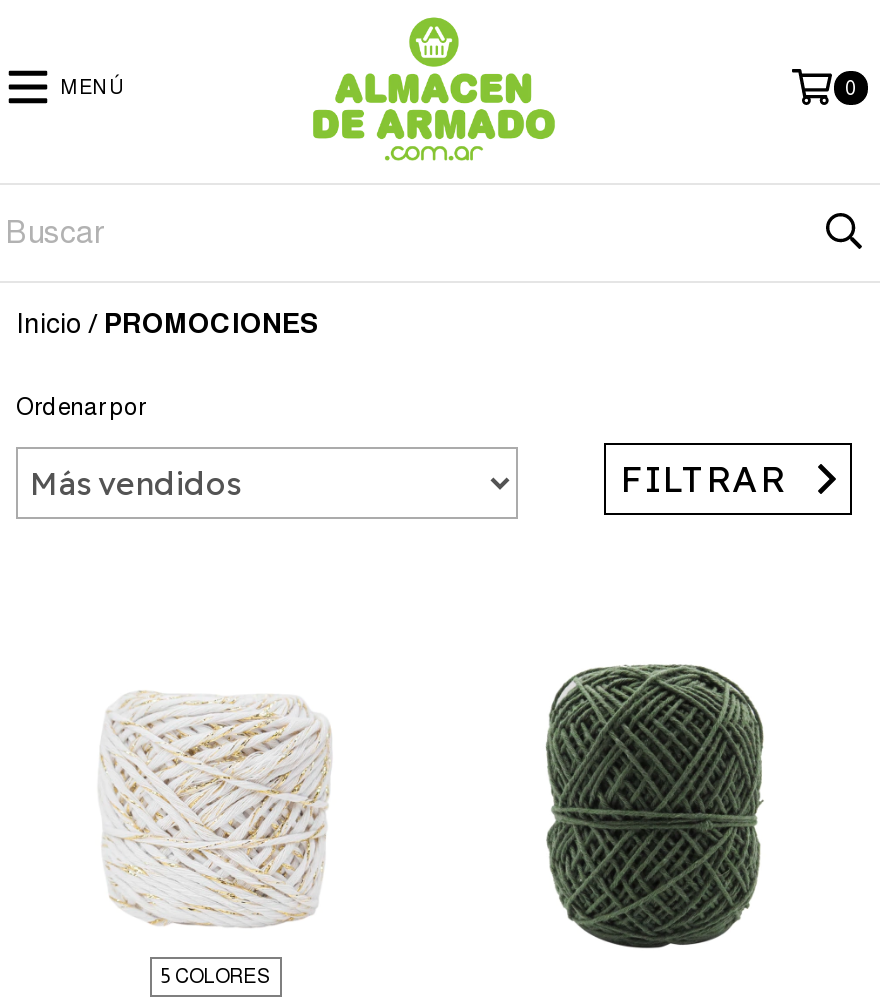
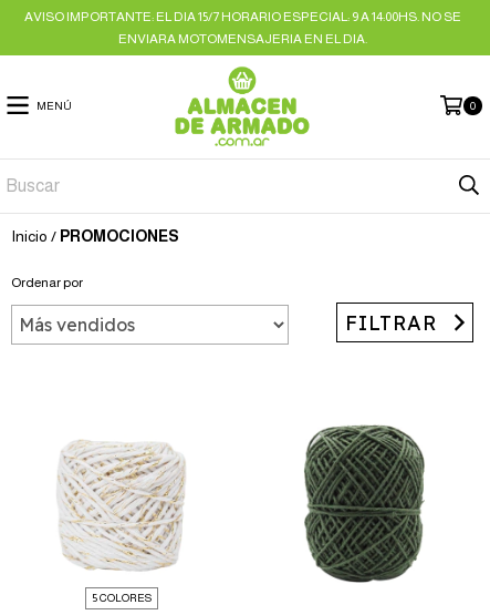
none -> [24,9,461,47] AVISO IMPORTANTE: EL DIA 15/7 HORARIO ESPECIAL: 9 A 14:00HS. NO SE | ENVIARA MOTOMENSAJERIA EN EL DIA.

